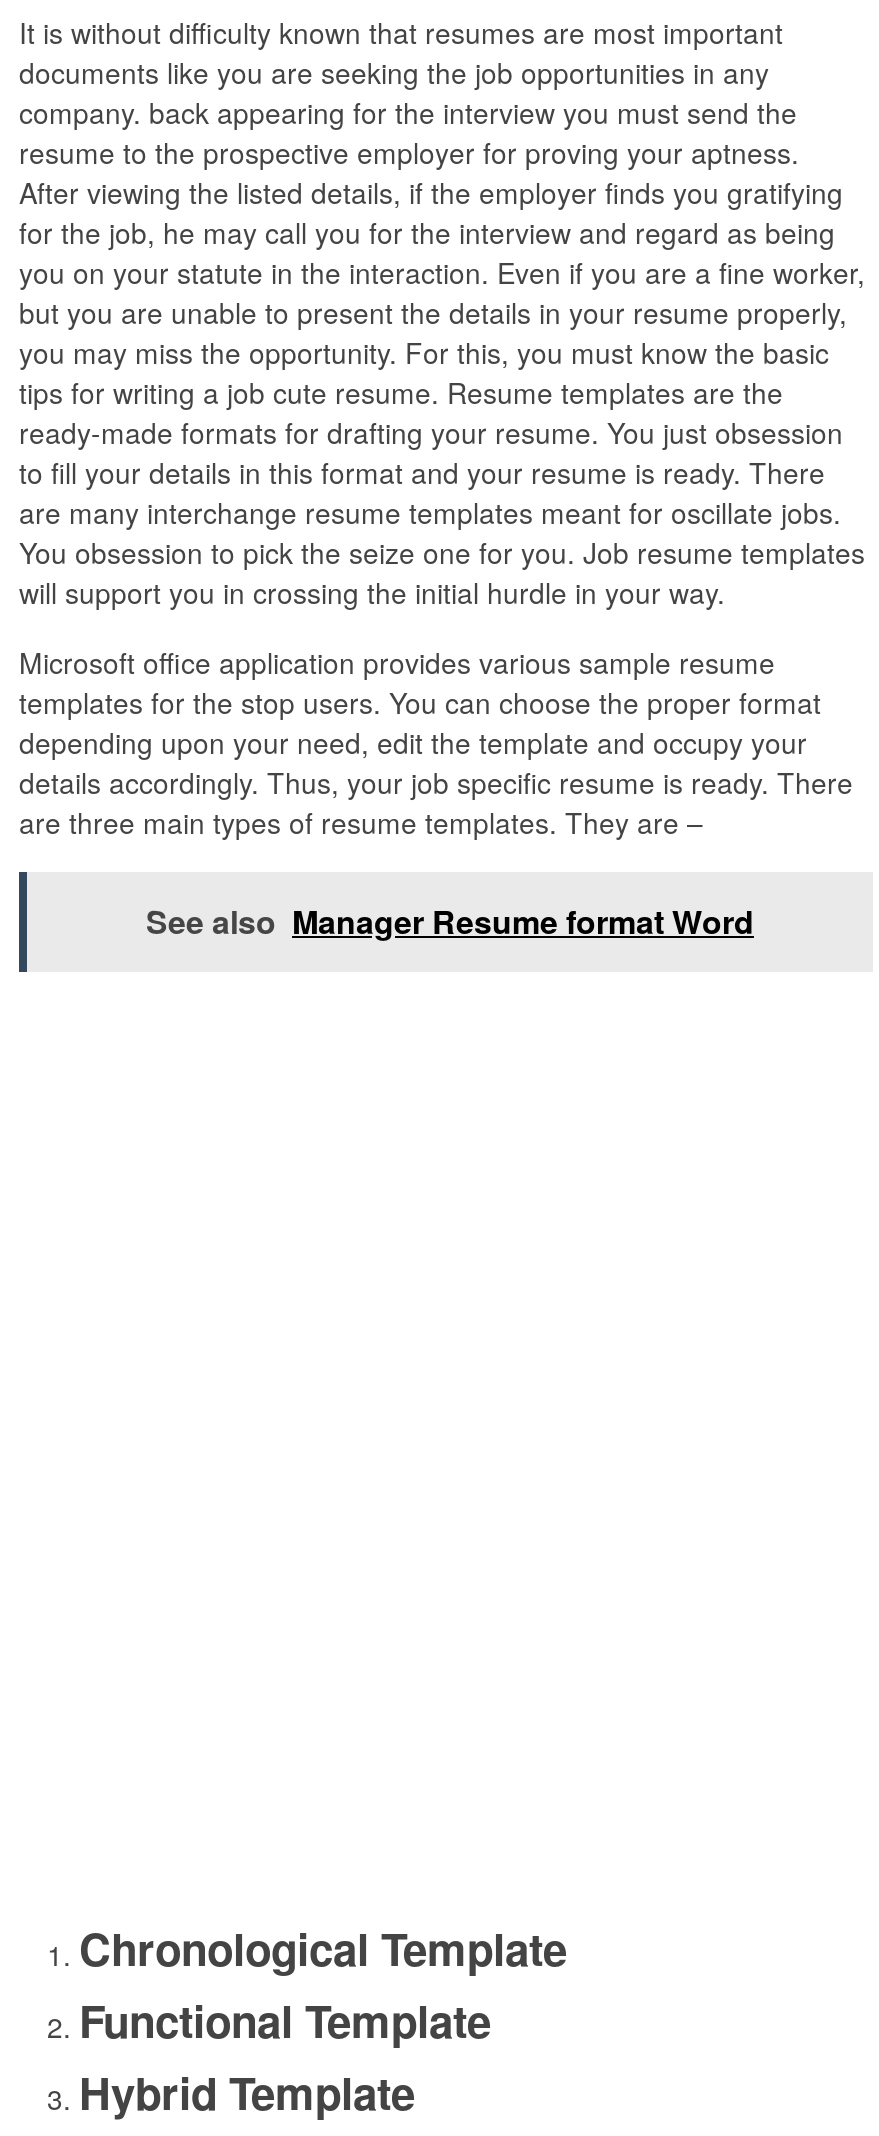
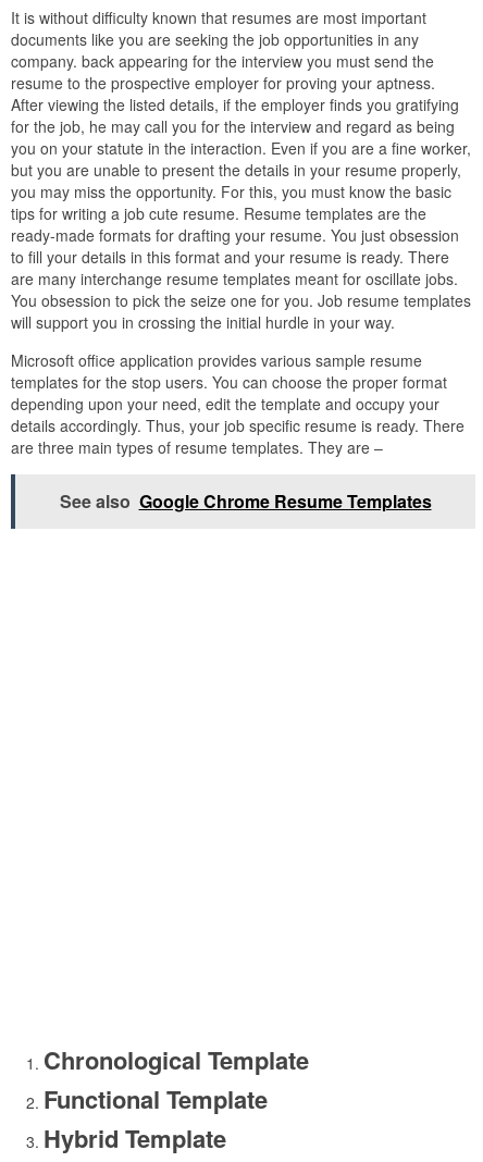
[146,897,754,943] See also Manager Resume format Word -> [59,488,431,513] See also Google Chrome Resume Templates

